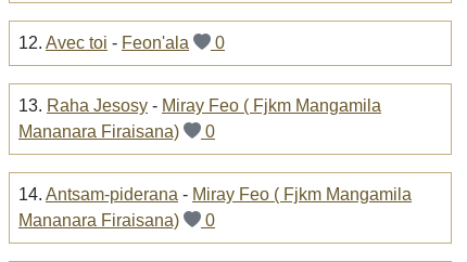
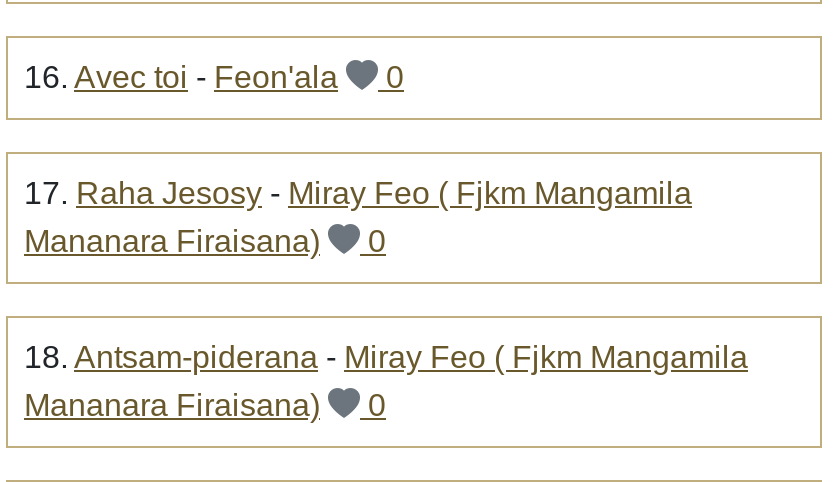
[18,33,189,52] 12. Avec toi - Feon'ala -> [24,60,338,94] 16. Avec toi - Feon'ala
[18,96,381,115] 13. Raha Jesosy - Miray Feo ( Fjkm Mangamila -> [24,176,692,210] 17. Raha Jesosy - Miray Feo ( Fjkm Mangamila
[18,185,412,203] 14. Antsam-piderana - Miray Feo ( Fjkm Mangamila -> [24,340,748,374] 18. Antsam-piderana - Miray Feo ( Fjkm Mangamila

